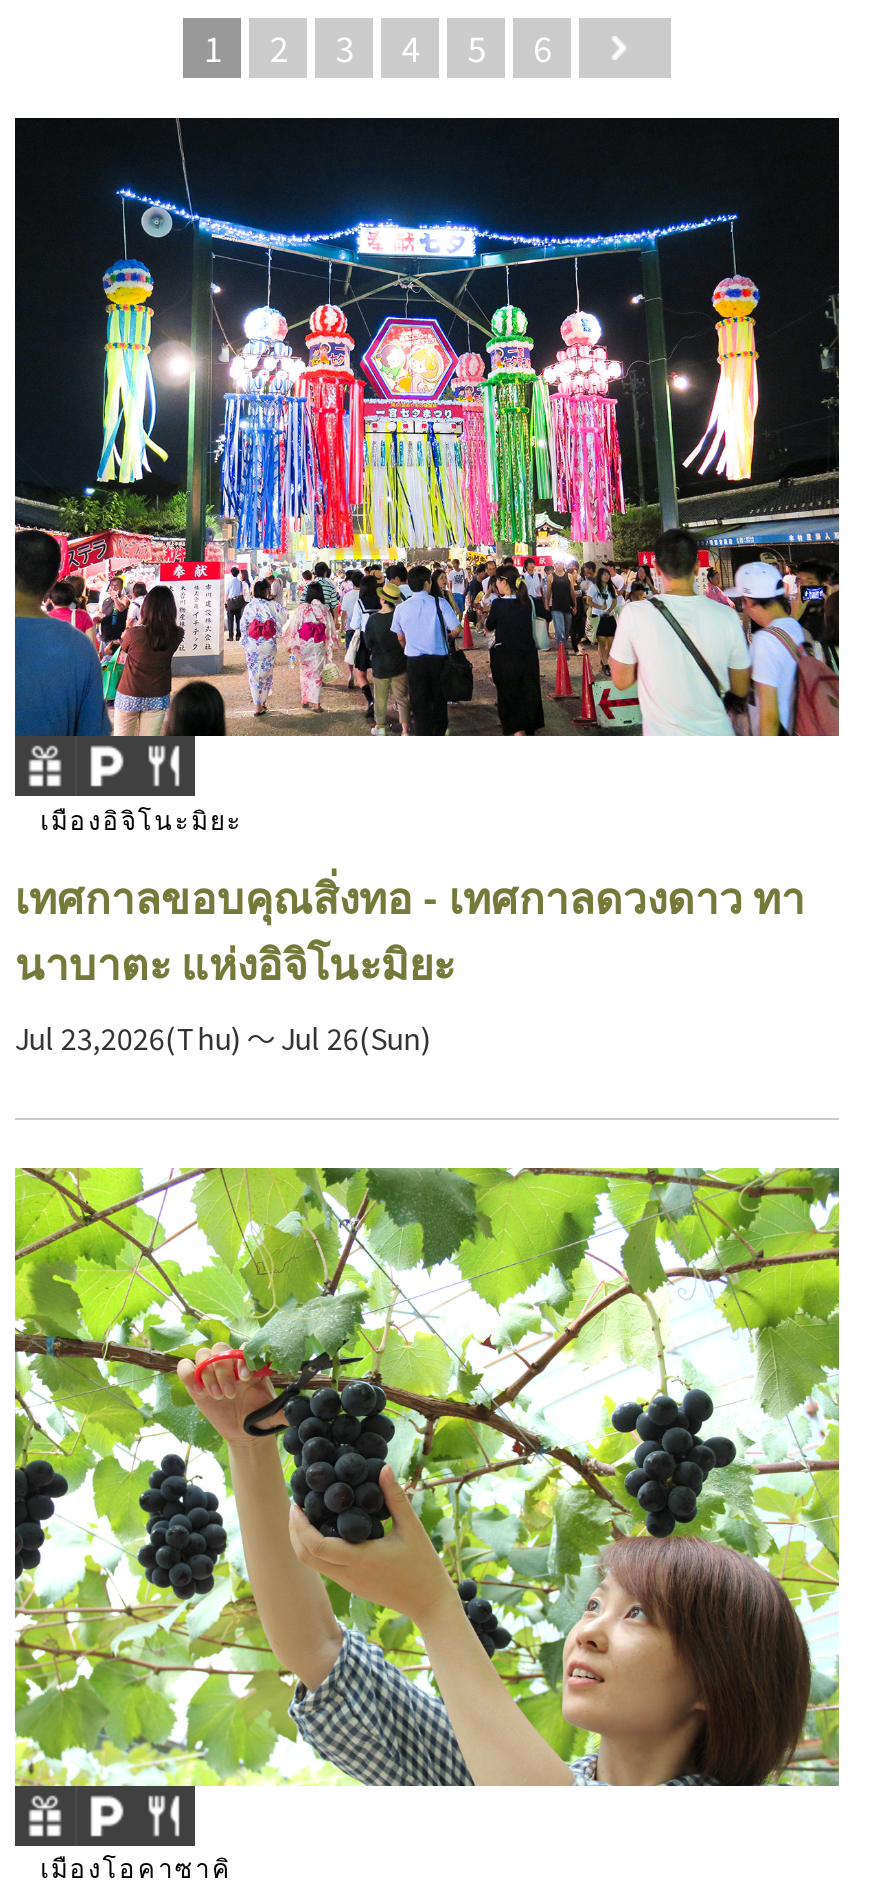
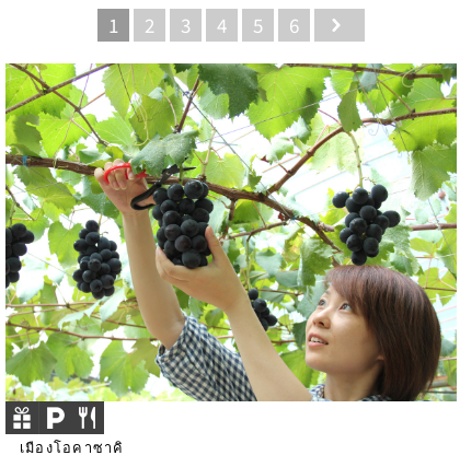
[13,116,841,1059] [image] | เมืองอิจิโนะมิยะ | เทศกาลขอบคุณสิ่งทอ - เทศกาลดวงดาว ทา | นาบาตะ แห่งอิจิโนะมิยะ | Jul 23,2026(Thu) ～ Jul 26(Sun) -> none

